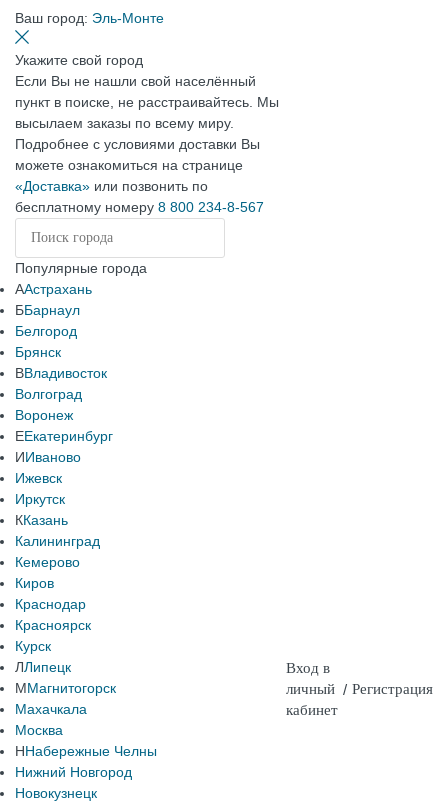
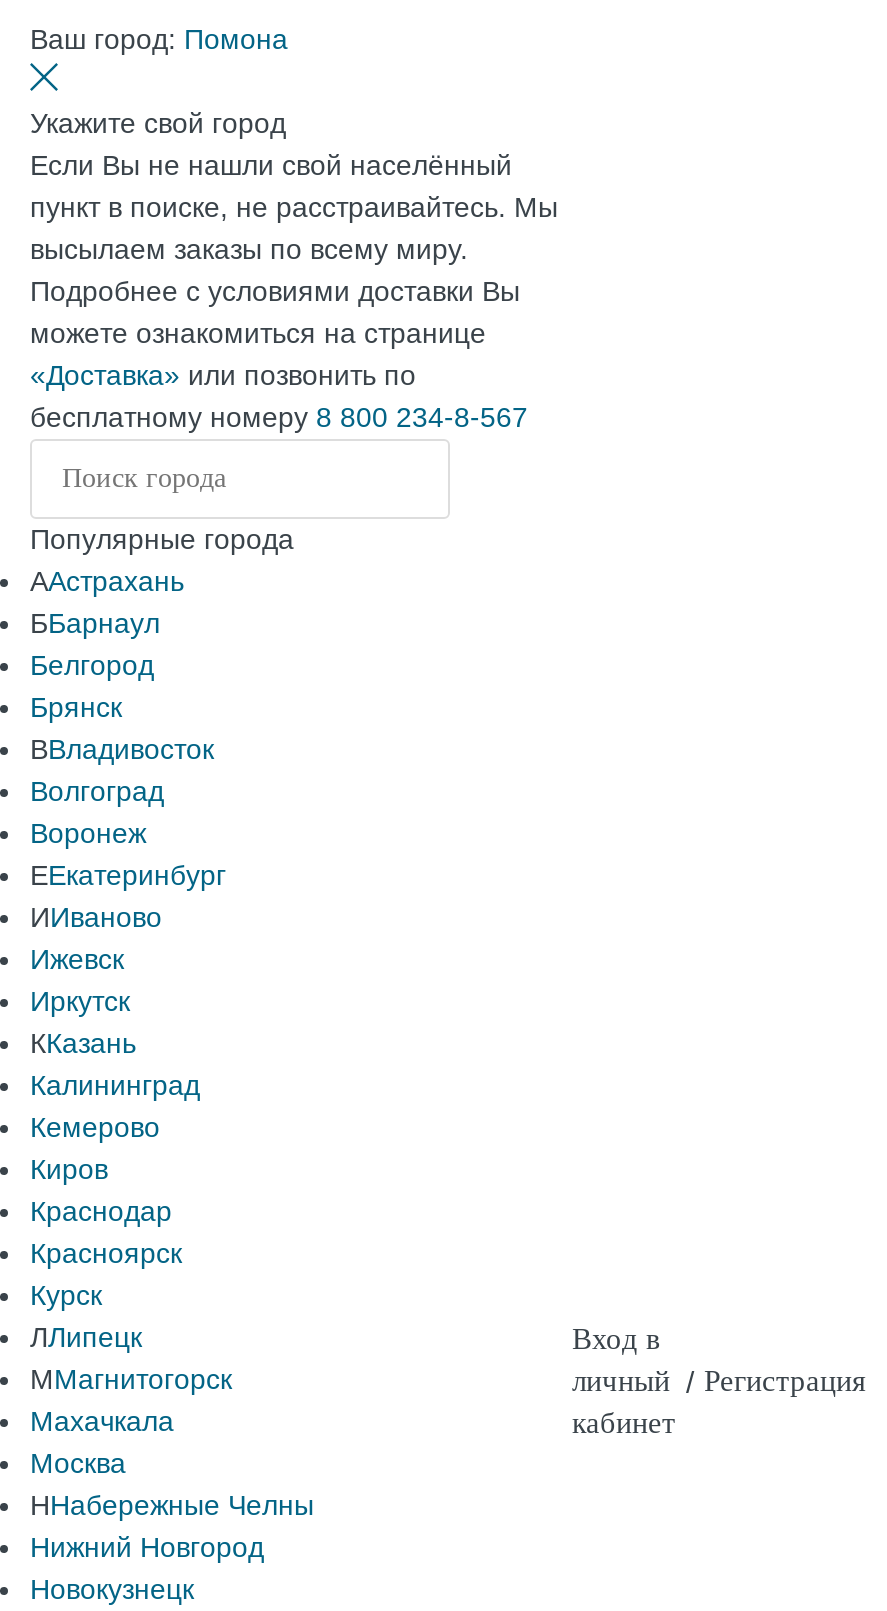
[15,10,164,26] Ваш город: Эль-Монте -> [30,23,288,55] Ваш город: Помона

